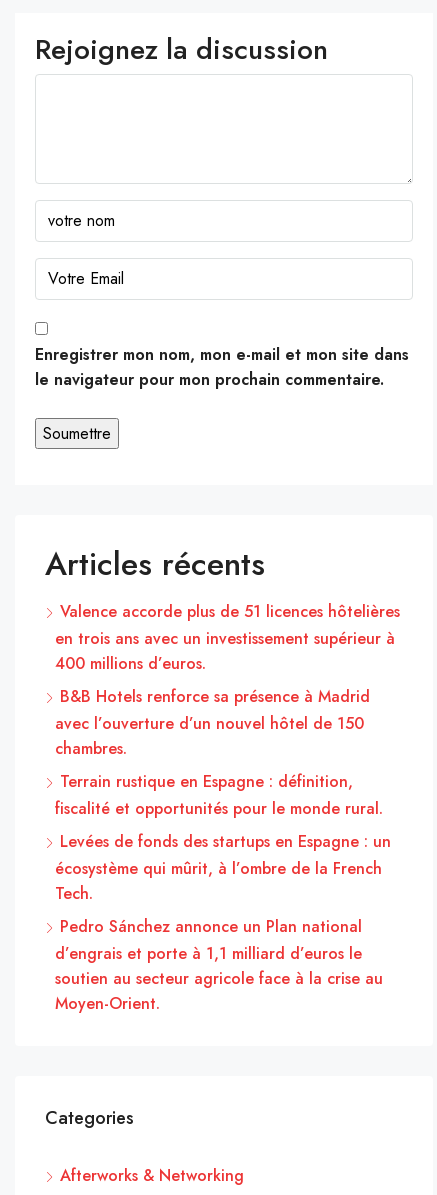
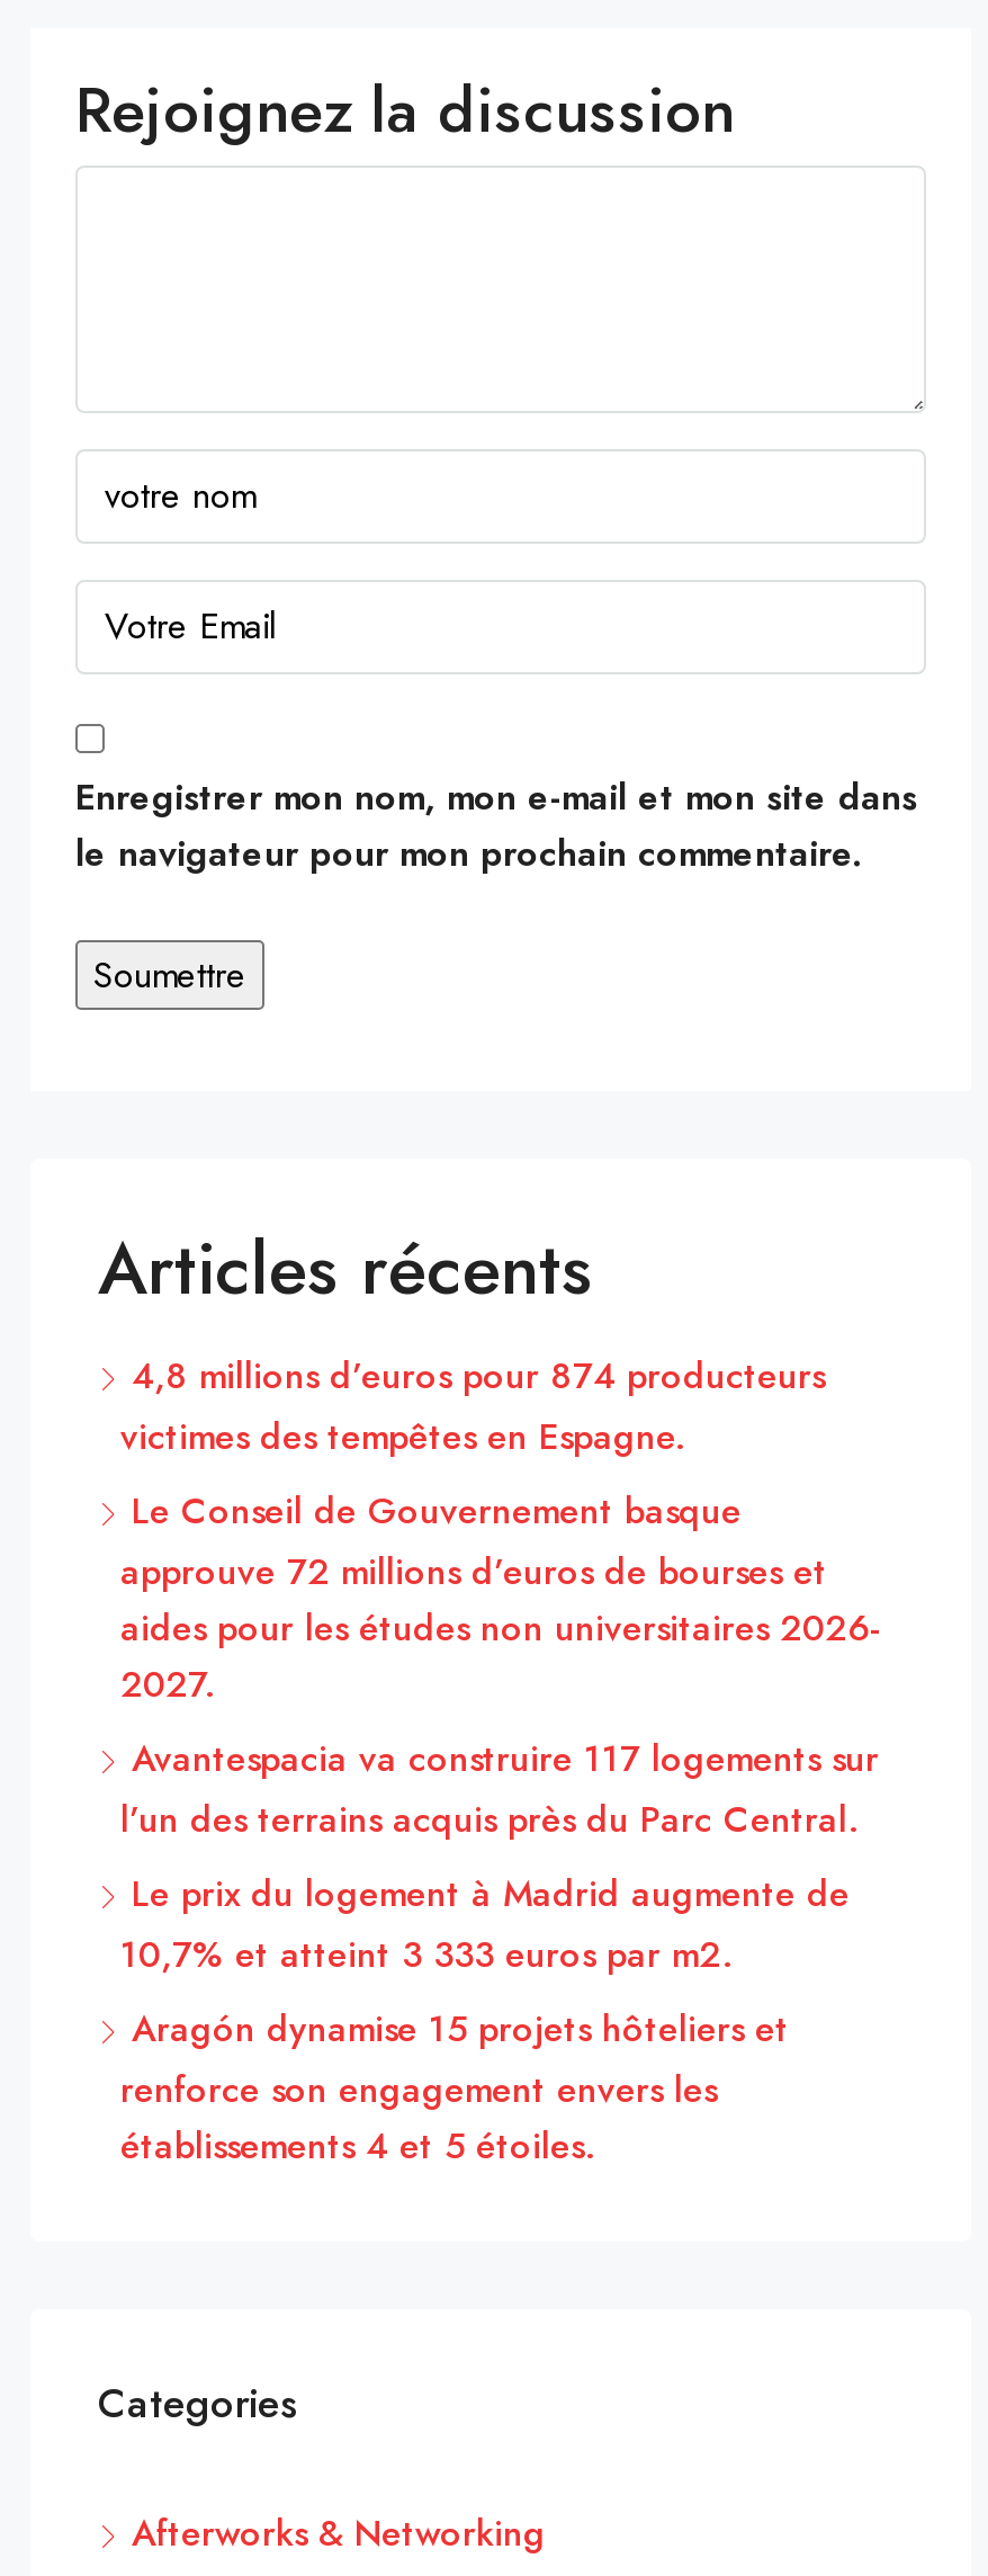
[55,600,400,1015] Valence accorde plus de 51 licences hôtelières | en trois ans avec un investissement supérieur à | 400 millions d’euros. | B&B Hotels renforce sa présence à Madrid | avec l’ouverture d’un nouvel hôtel de 150 | chambres. | Terrain rustique en Espagne : définition, | fiscalité et opportunités pour le monde rural. | Levées de fonds des startups en Espagne : un | écosystème qui mûrit, à l’ombre de la French | Tech. | Pedro Sánchez annonce un Plan national | d’engrais et porte à 1,1 milliard d’euros le | soutien au secteur agricole face à la crise au | Moyen-Orient. -> [120,1349,881,2171] 4,8 millions d’euros pour 874 producteurs | victimes des tempêtes en Espagne. | Le Conseil de Gouvernement basque | approuve 72 millions d’euros de bourses et | aides pour les études non universitaires 2026- | 2027. | Avantespacia va construire 117 logements sur | l’un des terrains acquis près du Parc Central. | Le prix du logement à Madrid augmente de | 10,7% et atteint 3 333 euros par m2. | Aragón dynamise 15 projets hôteliers et | renforce son engagement envers les | établissements 4 et 5 étoiles.

